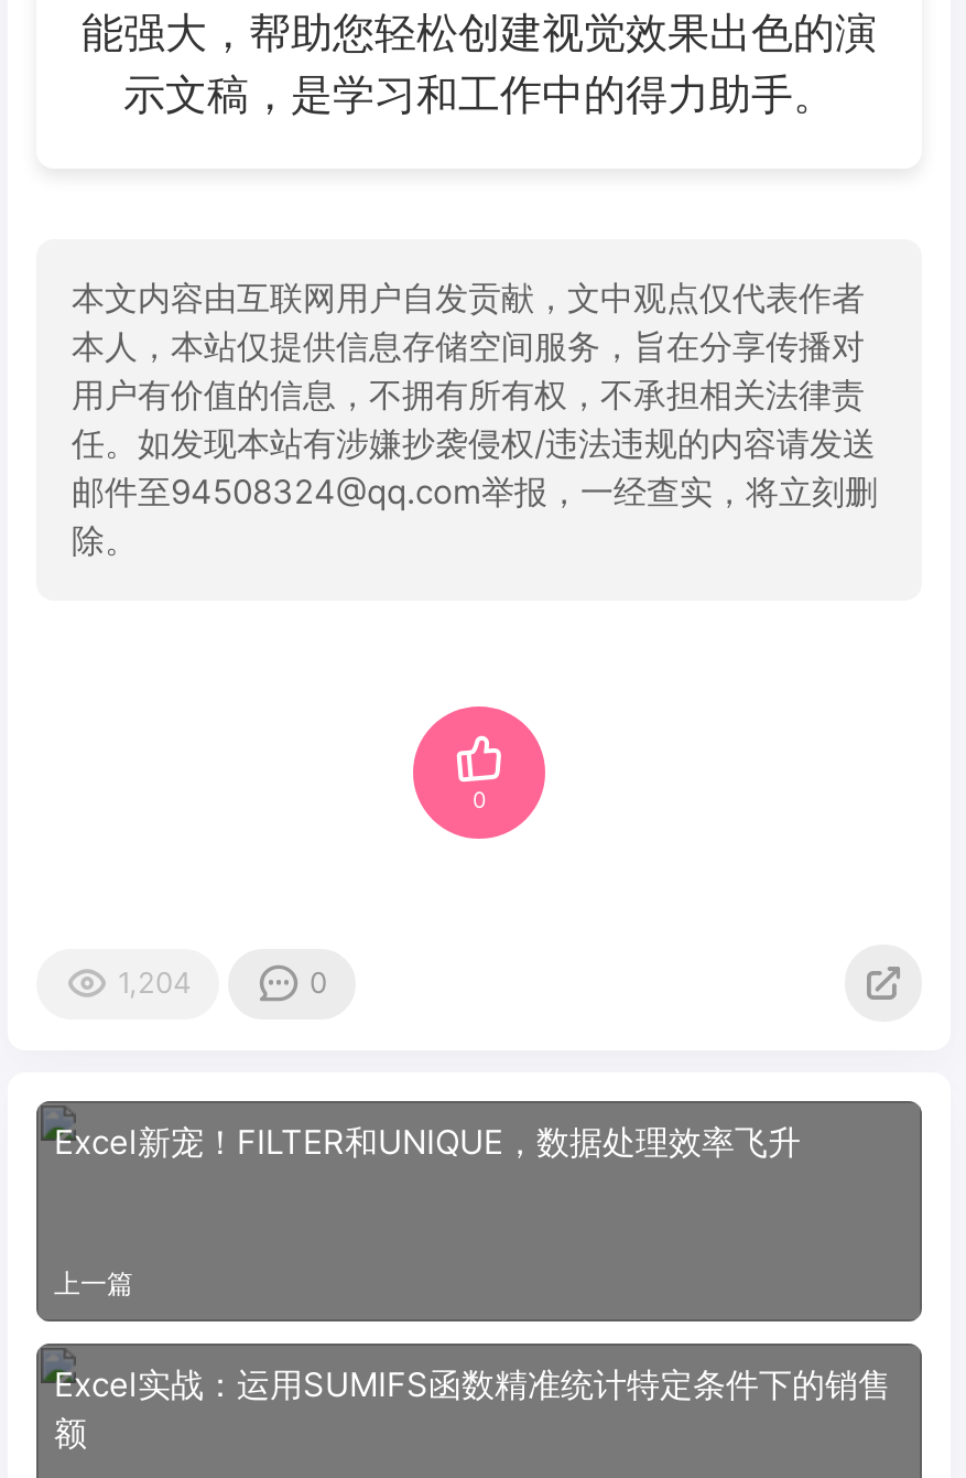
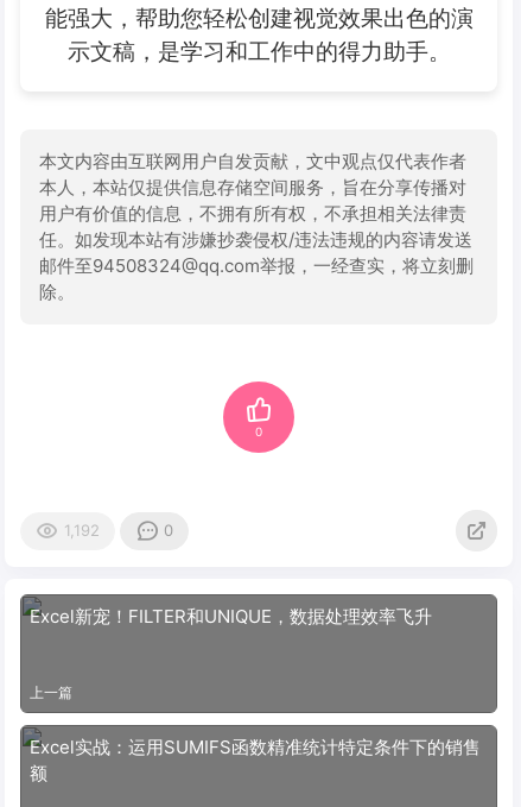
[118,965,191,1001] 1,204 -> [64,521,100,540] 1,192

